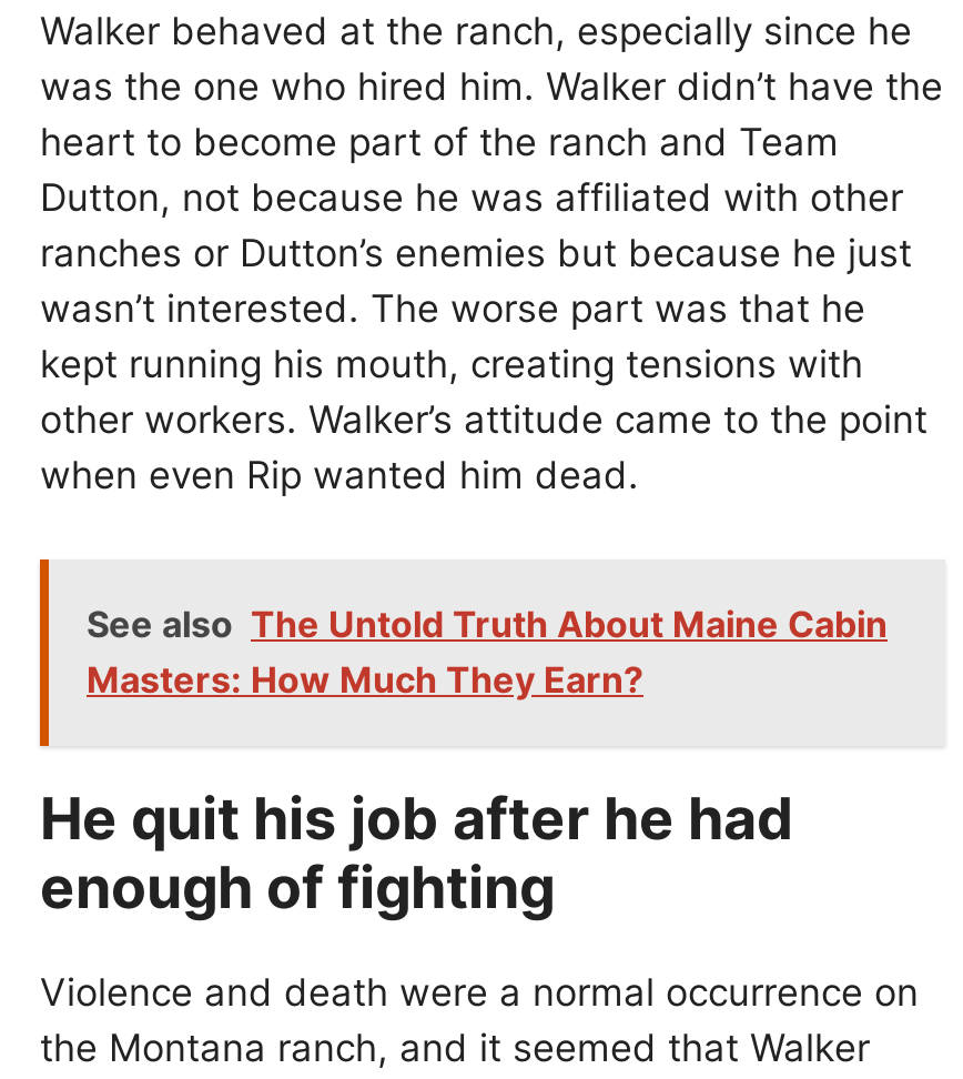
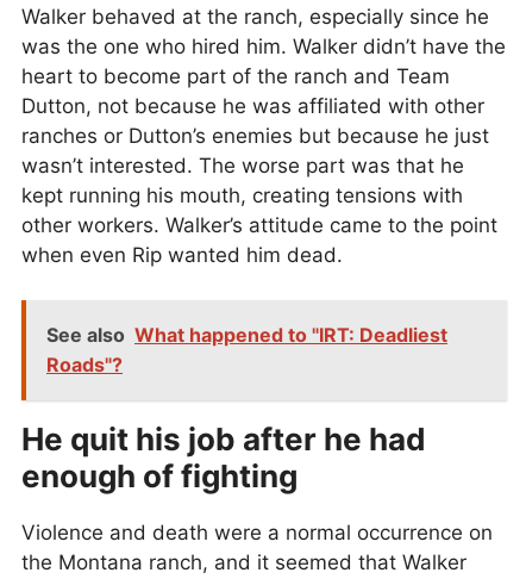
[87,602,888,702] See also The Untold Truth About Maine Cabin | Masters: How Much They Earn? -> [46,323,447,376] See also What happened to "IRT: Deadliest | Roads"?

